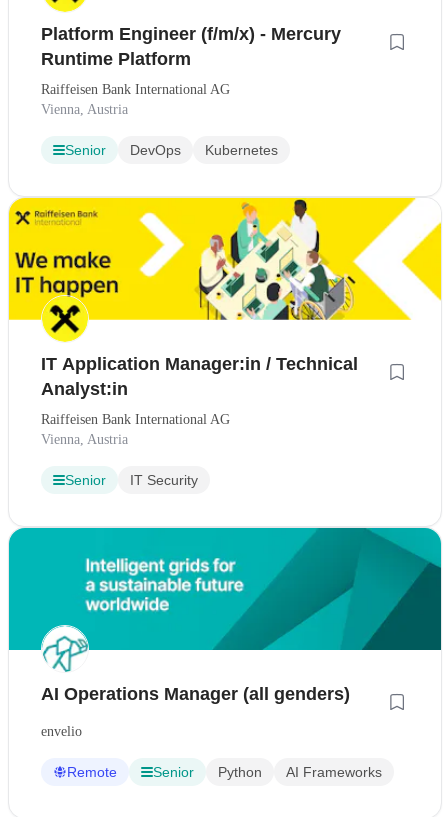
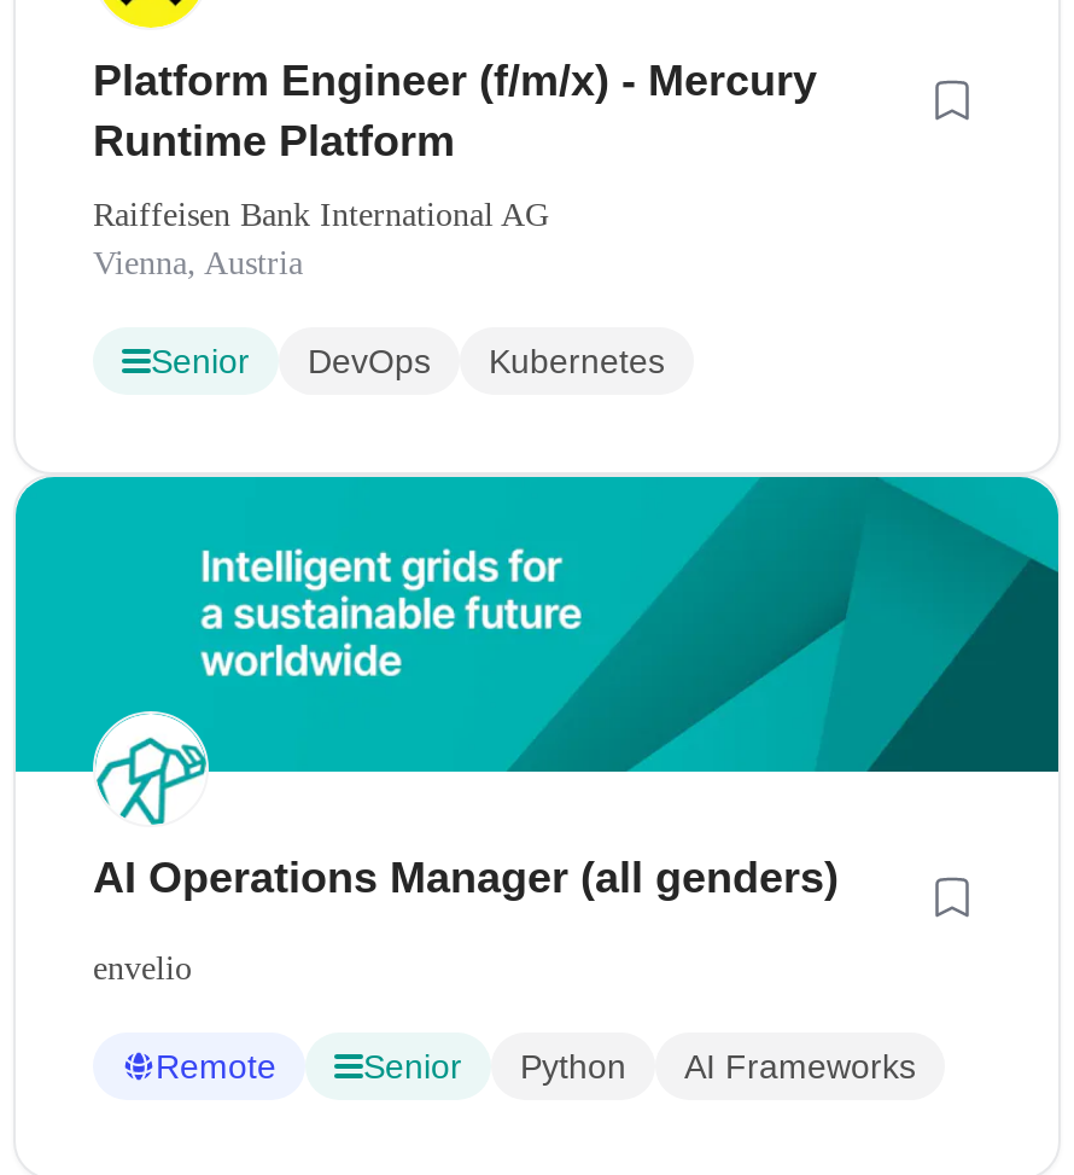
[8,197,442,488] [image] | IT Application Manager:in / Technical | Analyst:in | Raiffeisen Bank International AG | Vienna, Austria | Senior | IT Security -> none

